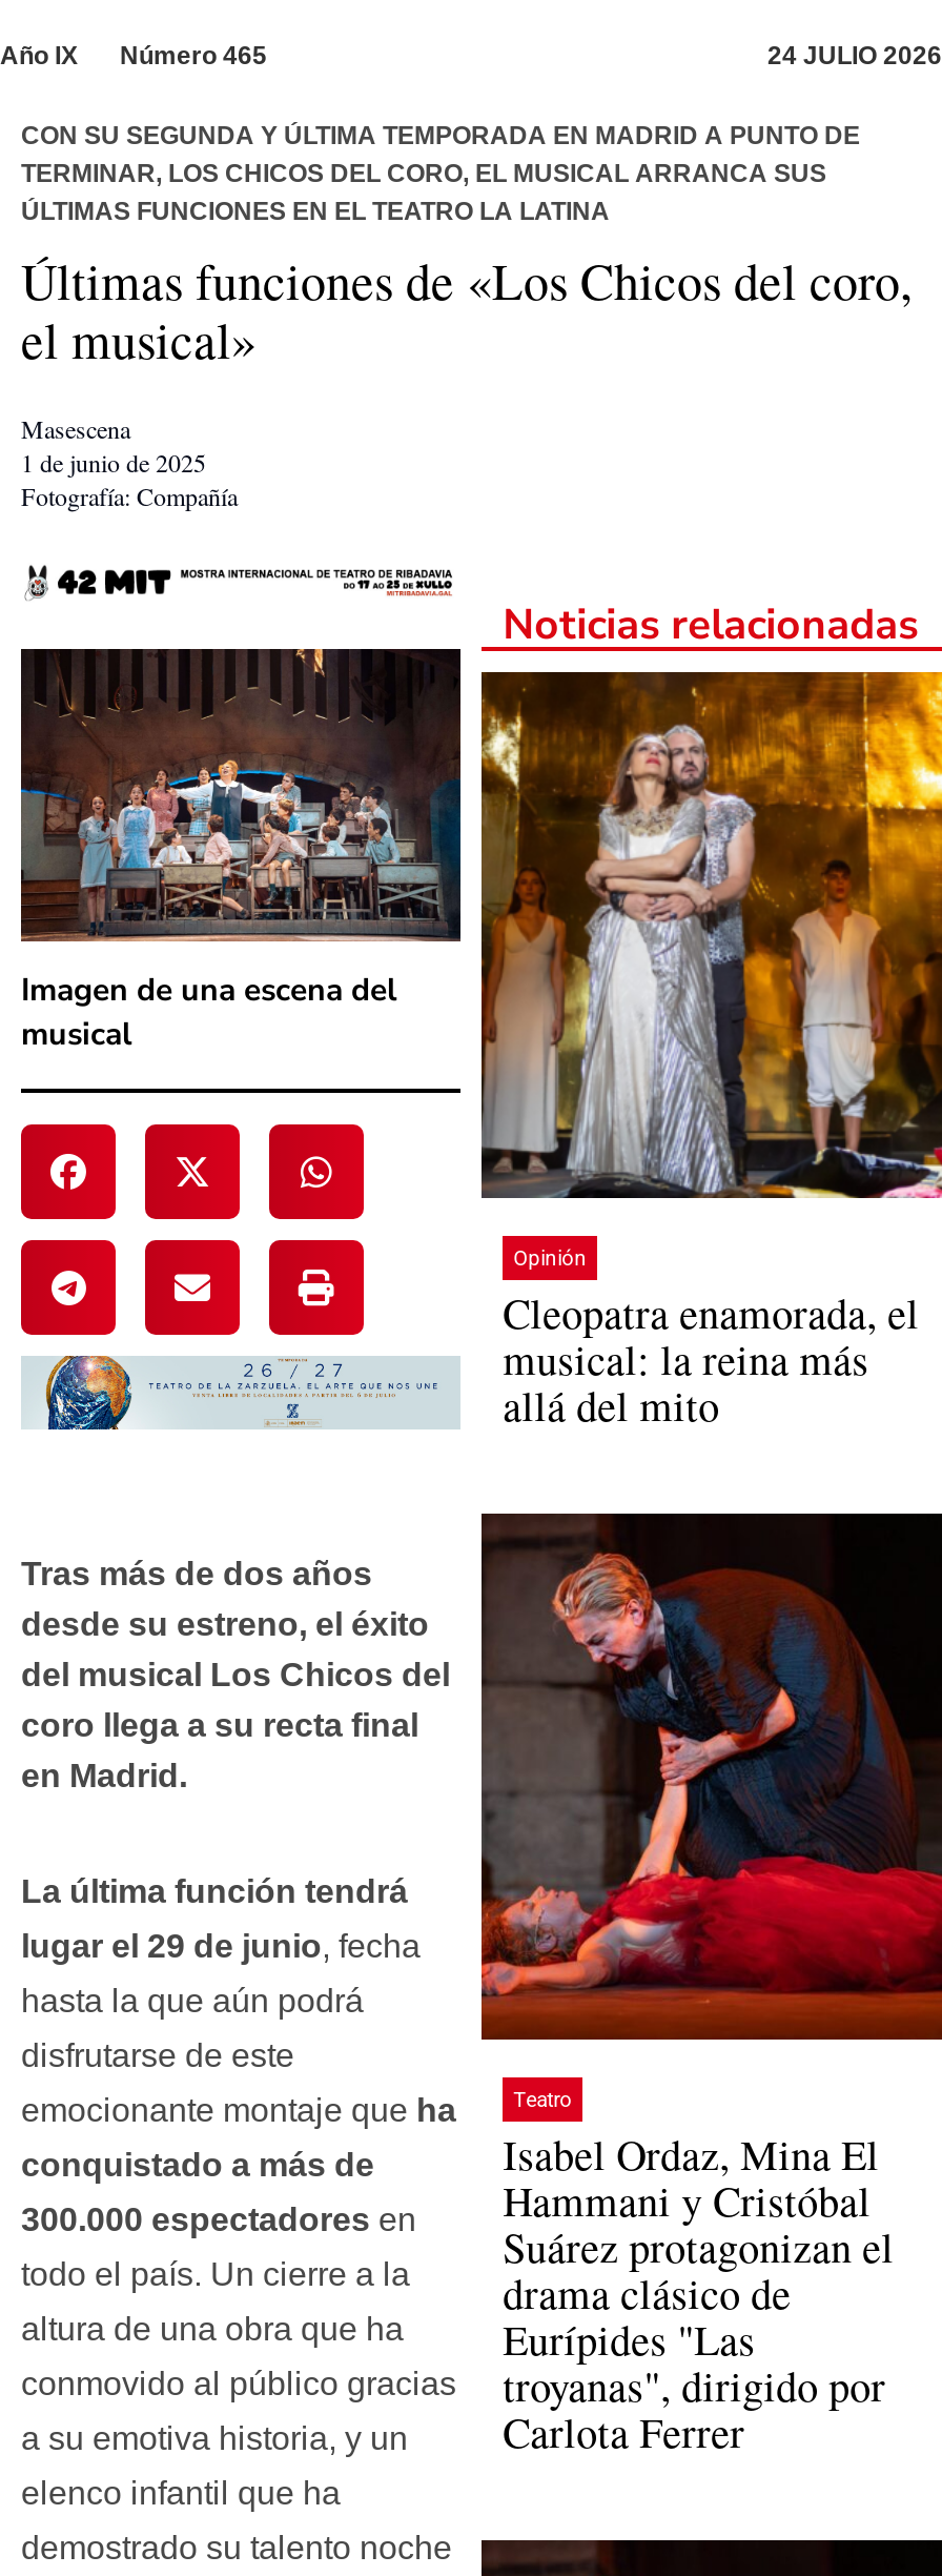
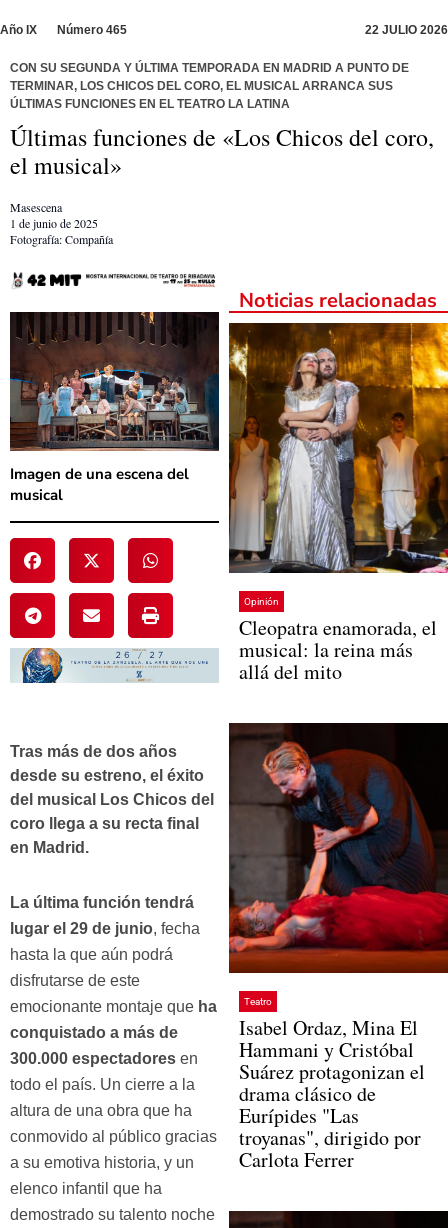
[767,42,942,72] 24 JULIO 2026 -> [365,23,448,37] 22 JULIO 2026

